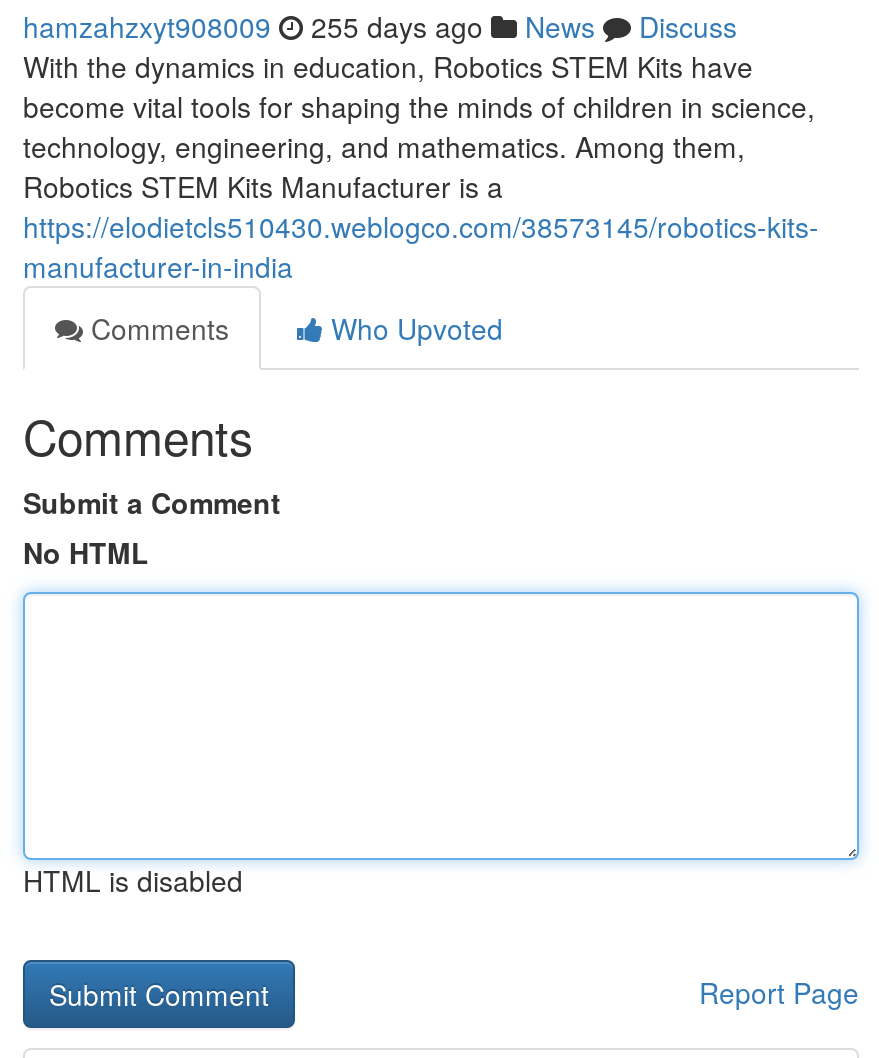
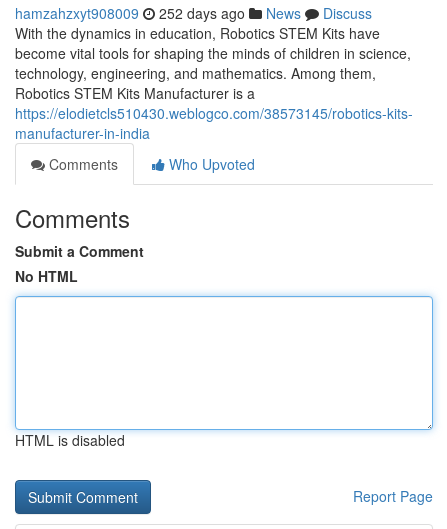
[23,6,737,46] hamzahzxyt908009 255 days ago News Discuss -> [15,3,372,23] hamzahzxyt908009 252 days ago News Discuss

